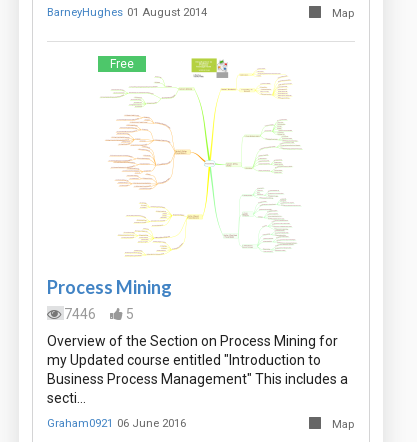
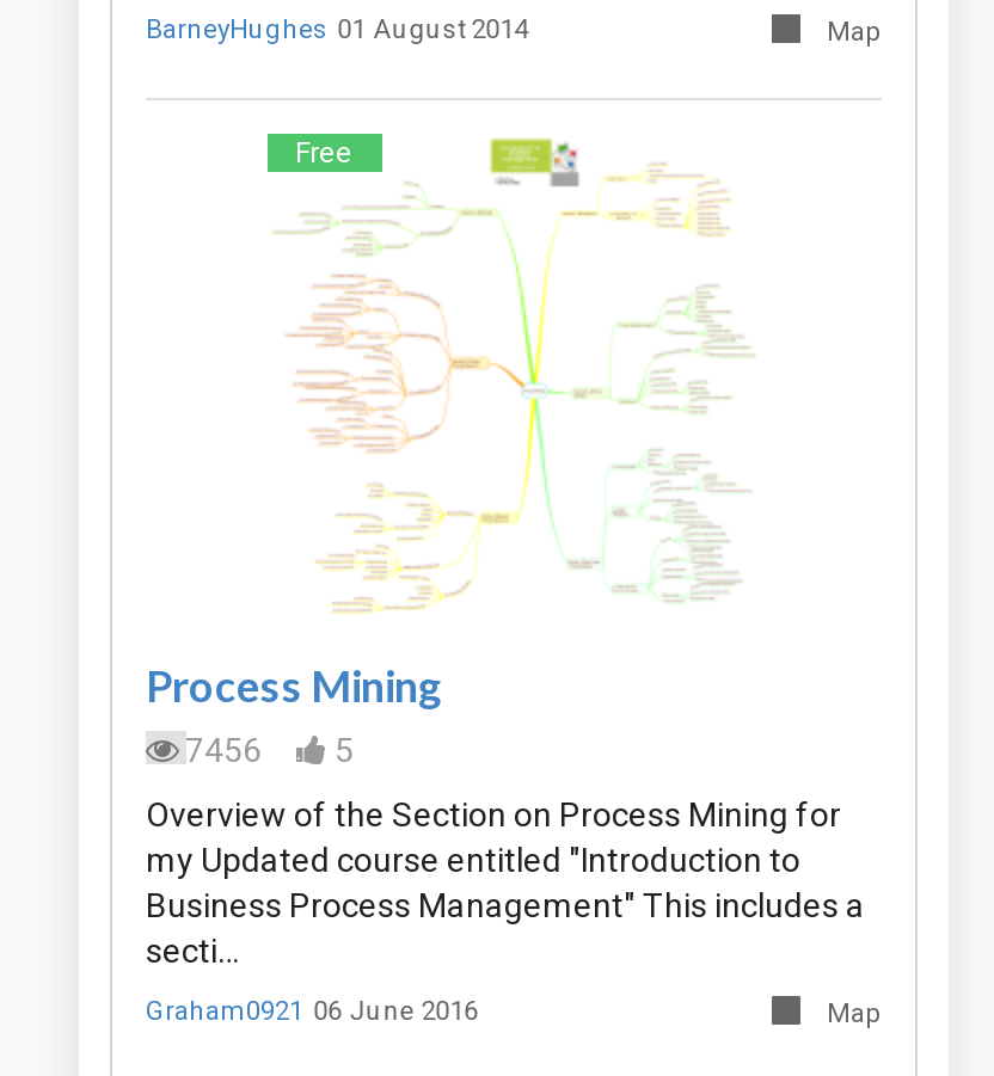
[63,306,134,322] 7446 5 -> [185,730,354,768] 7456 5

